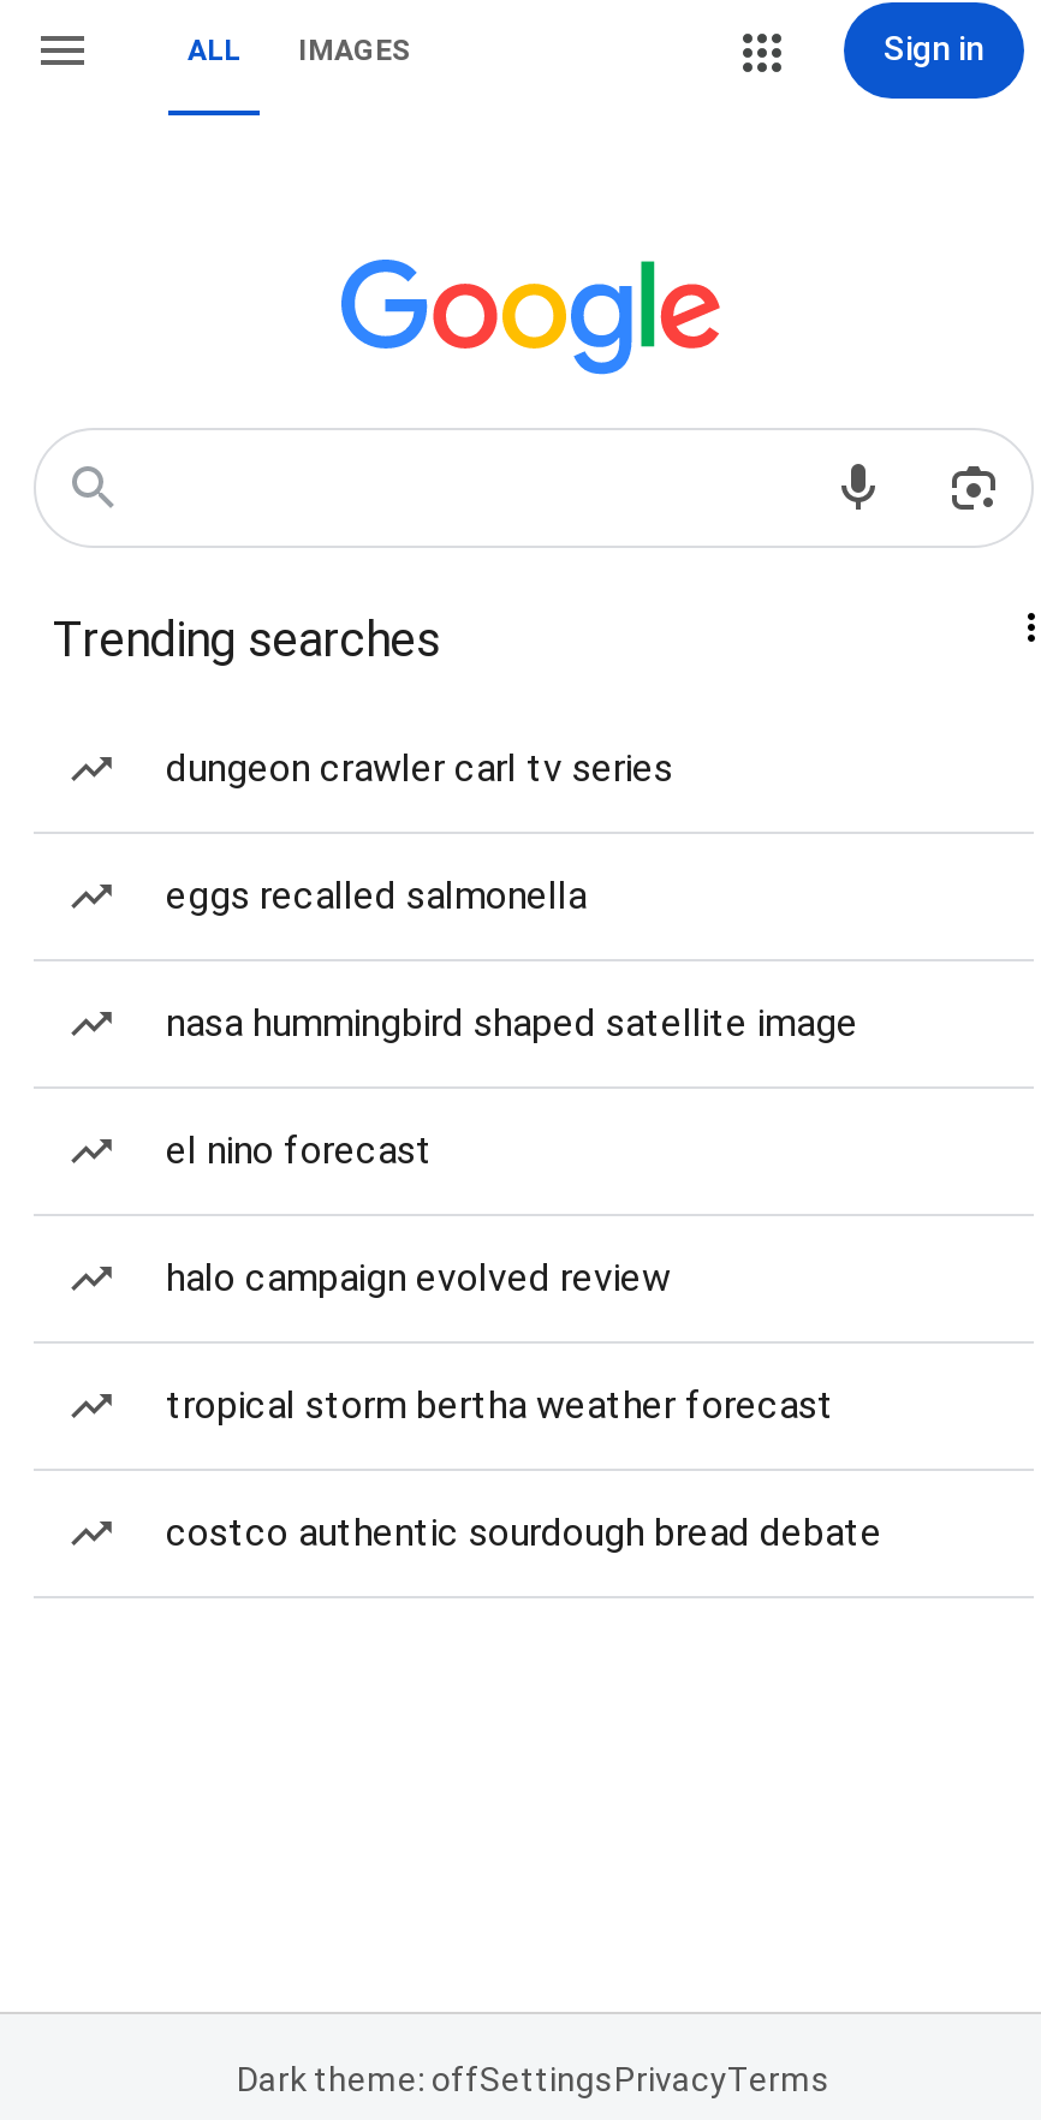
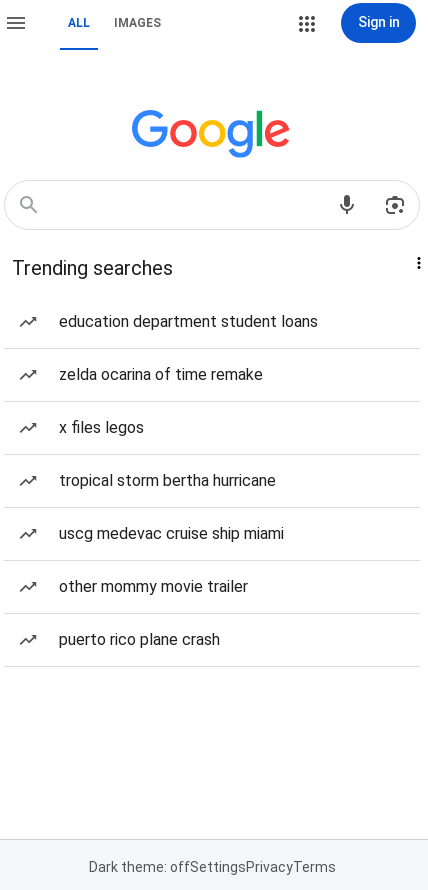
[166,745,673,791] dungeon crawler carl tv series -> [59,312,318,331] education department student loans
[166,873,587,918] eggs recalled salmonella -> [59,365,263,384] zelda ocarina of time remake
[166,1000,858,1046] nasa hummingbird shaped satellite image -> [59,418,144,437] x files legos
[166,1127,433,1173] el nino forecast -> [59,471,276,490] tropical storm bertha hurricane
[166,1255,671,1300] halo campaign evolved review -> [59,524,284,543] uscg medevac cruise ship miami
[166,1382,834,1428] tropical storm bertha weather forecast -> [59,577,248,596] other mommy movie trailer
[166,1509,882,1555] costco authentic sourdough bread debate -> [59,630,220,649] puerto rico plane crash

